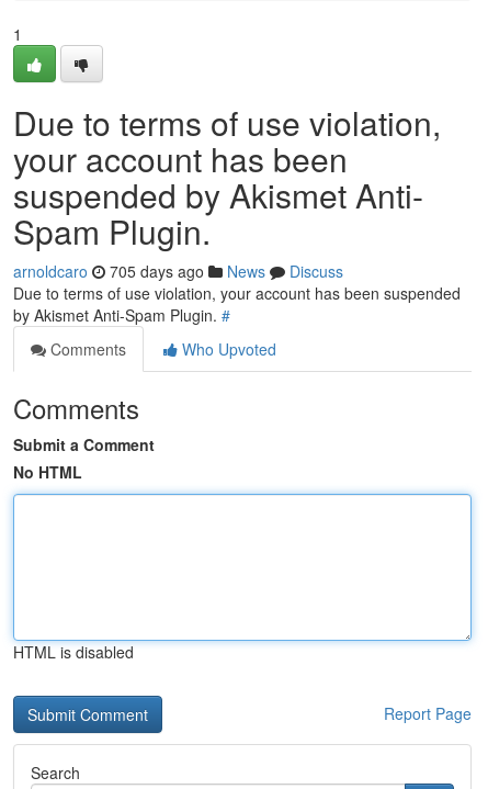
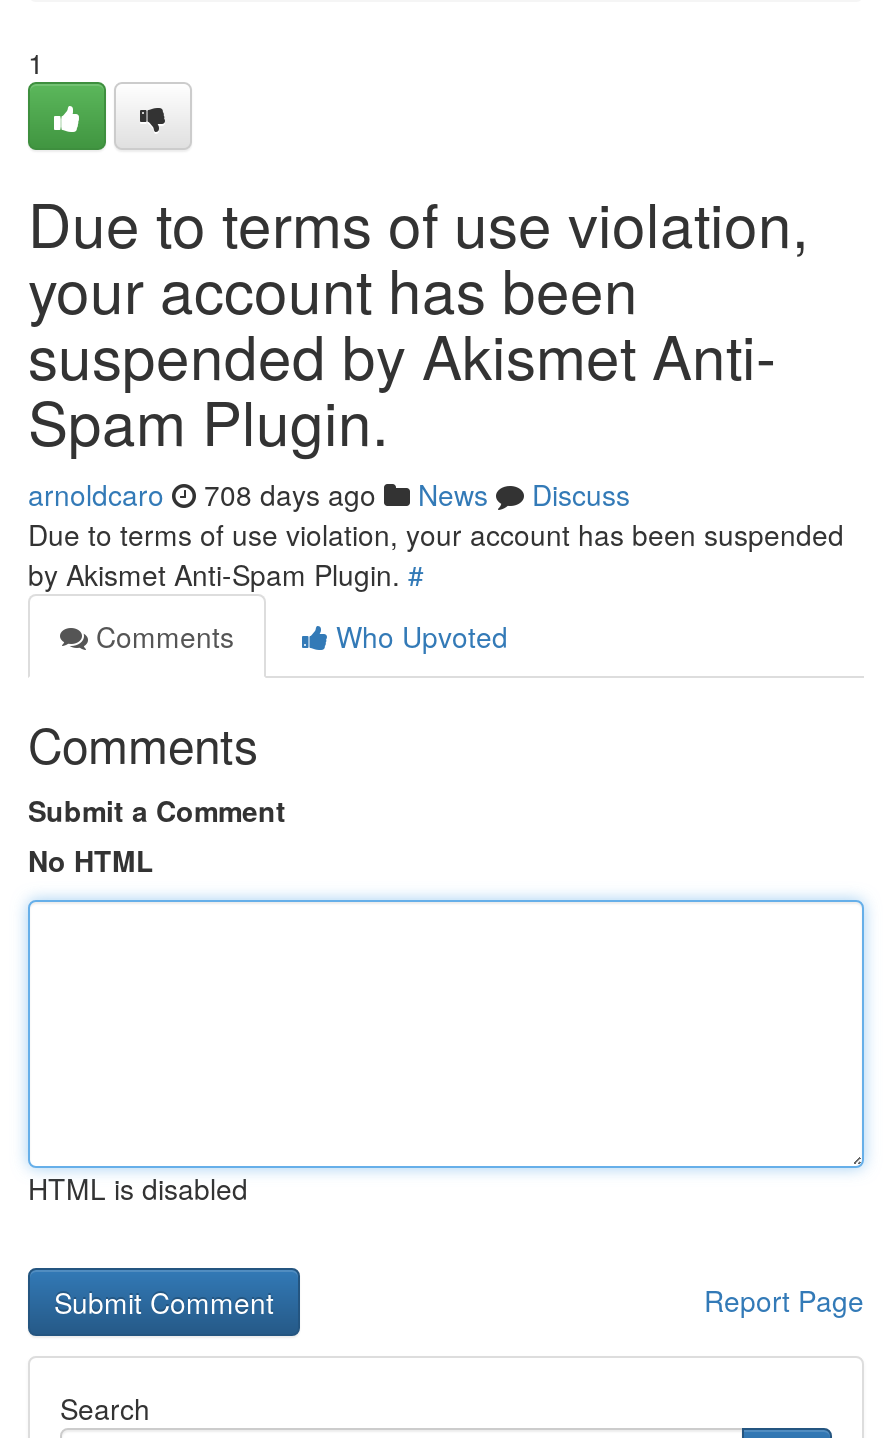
[13,260,343,282] arnoldcaro 705 days ago News Discuss -> [28,474,630,514] arnoldcaro 708 days ago News Discuss

